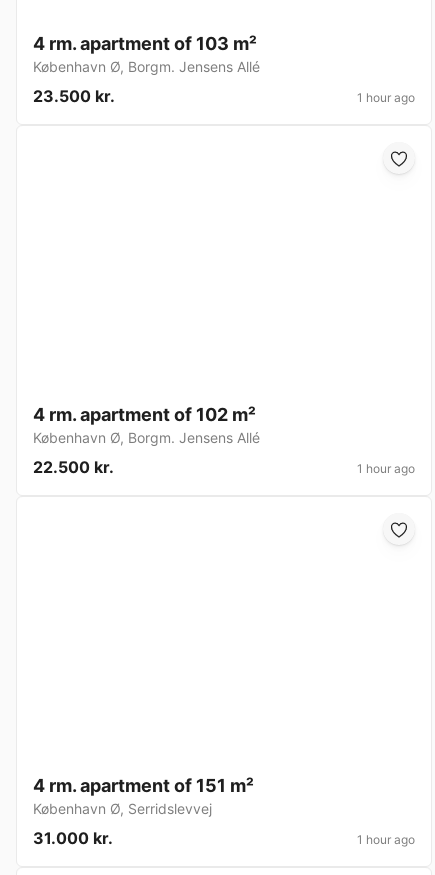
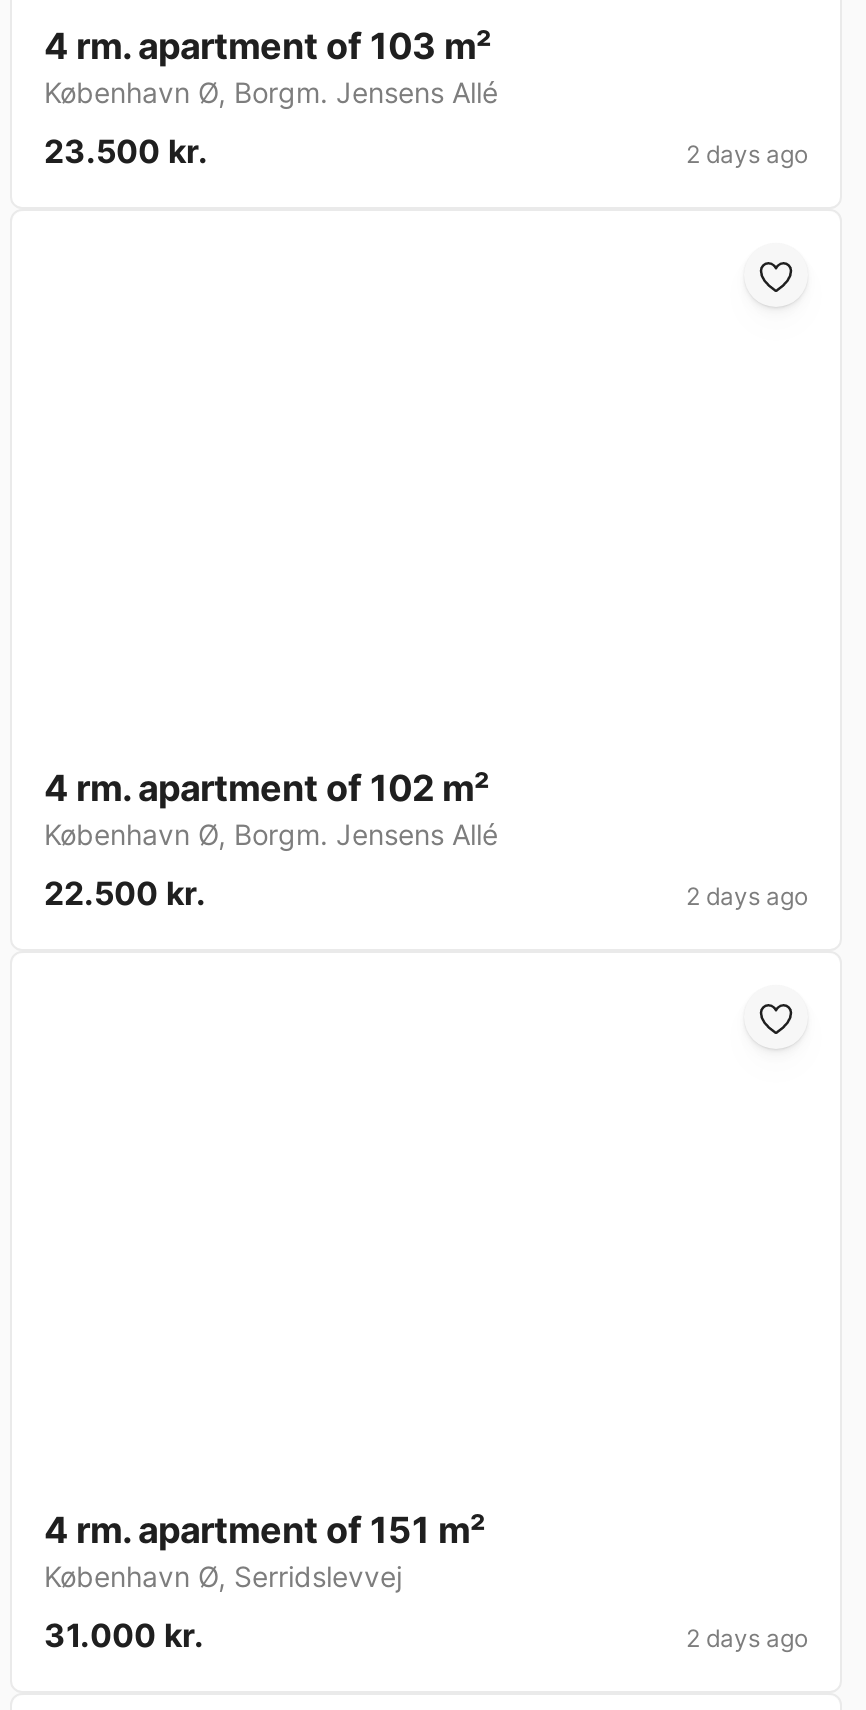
[357,90,415,105] 1 hour ago -> [686,140,808,170] 2 days ago
[357,461,415,476] 1 hour ago -> [686,882,808,912] 2 days ago
[357,832,415,847] 1 hour ago -> [686,1624,808,1654] 2 days ago

